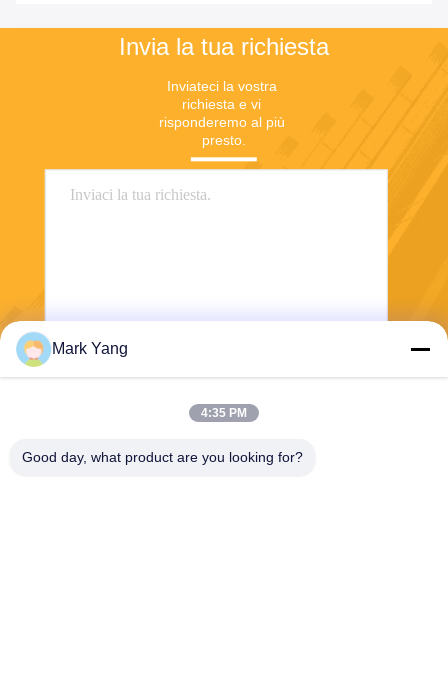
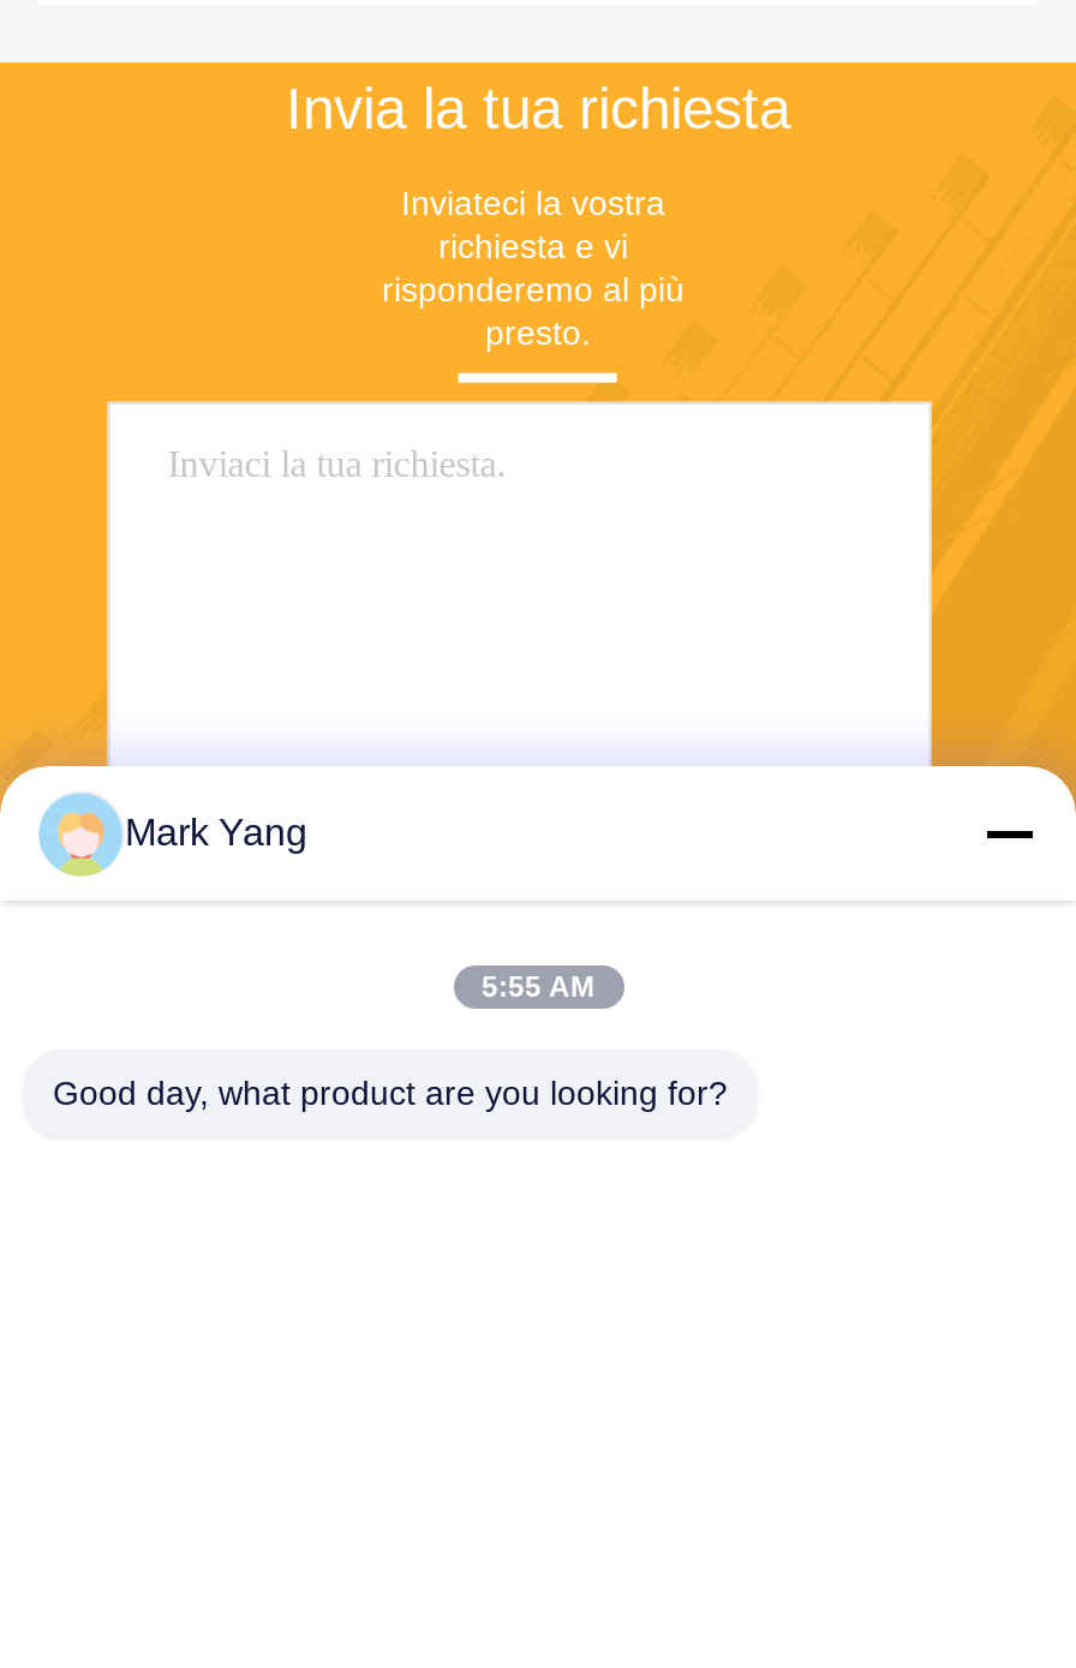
[201,406,247,420] 4:35 PM -> [482,970,594,1004] 5:55 AM

